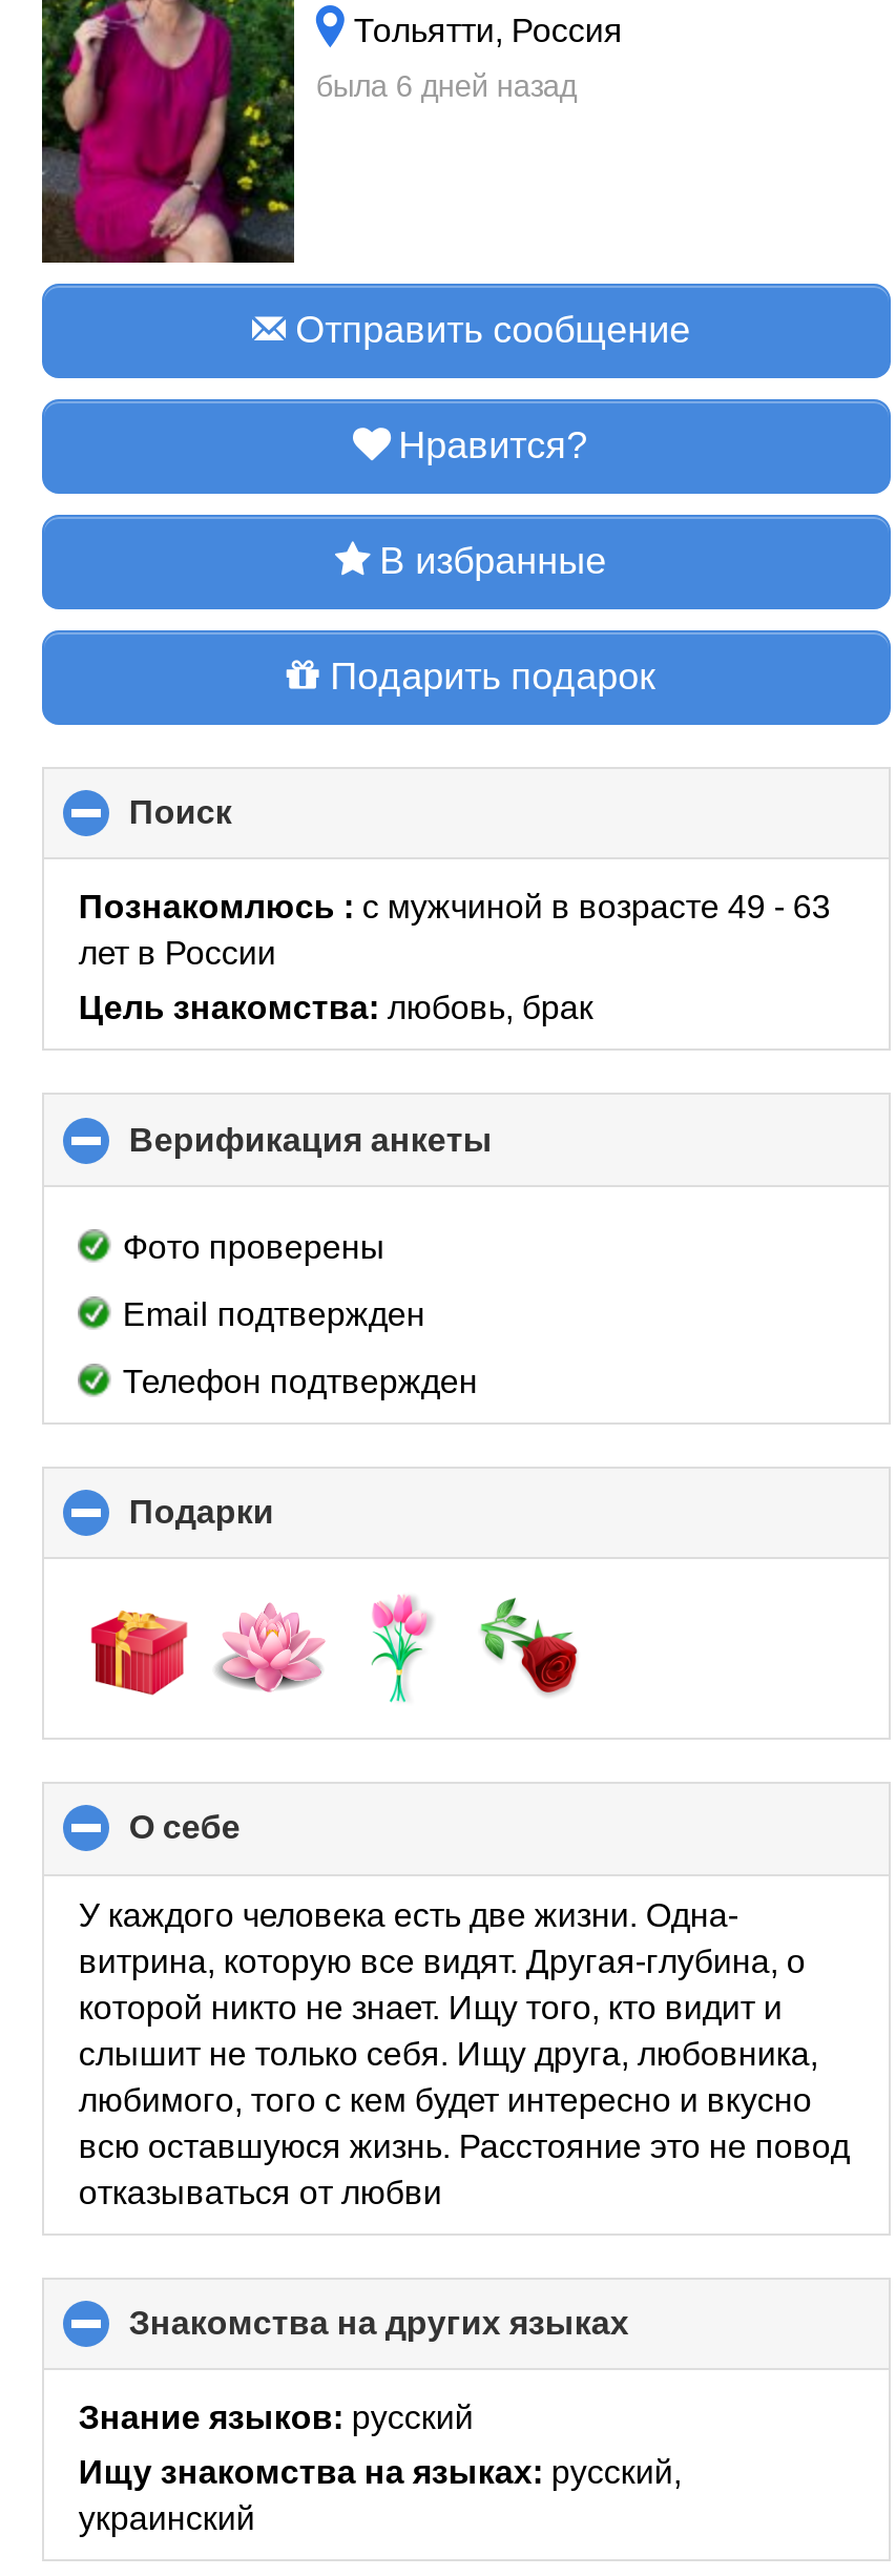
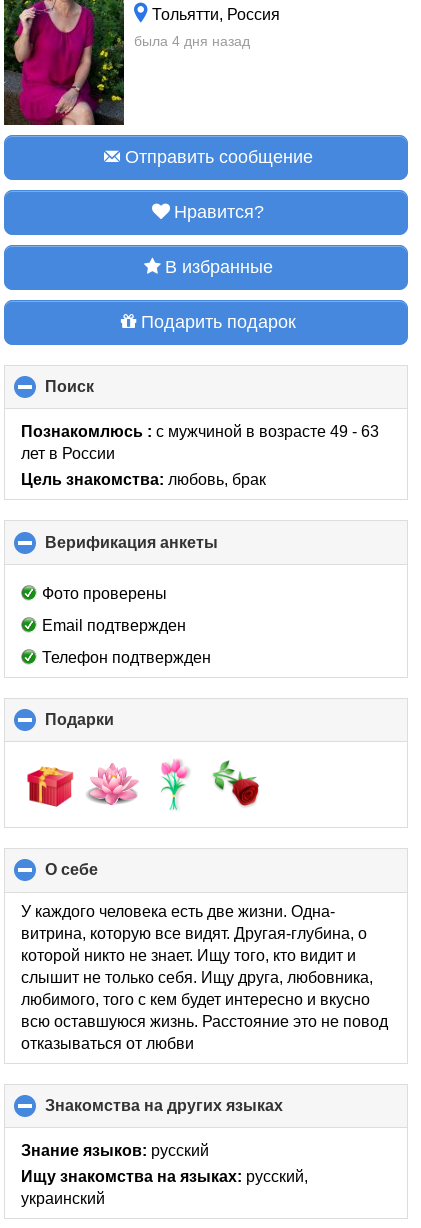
[316,69,576,103] была 6 дней назад -> [134,33,250,49] была 4 дня назад

